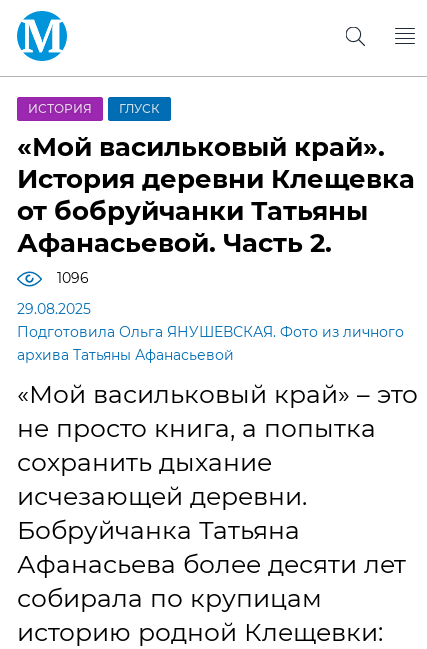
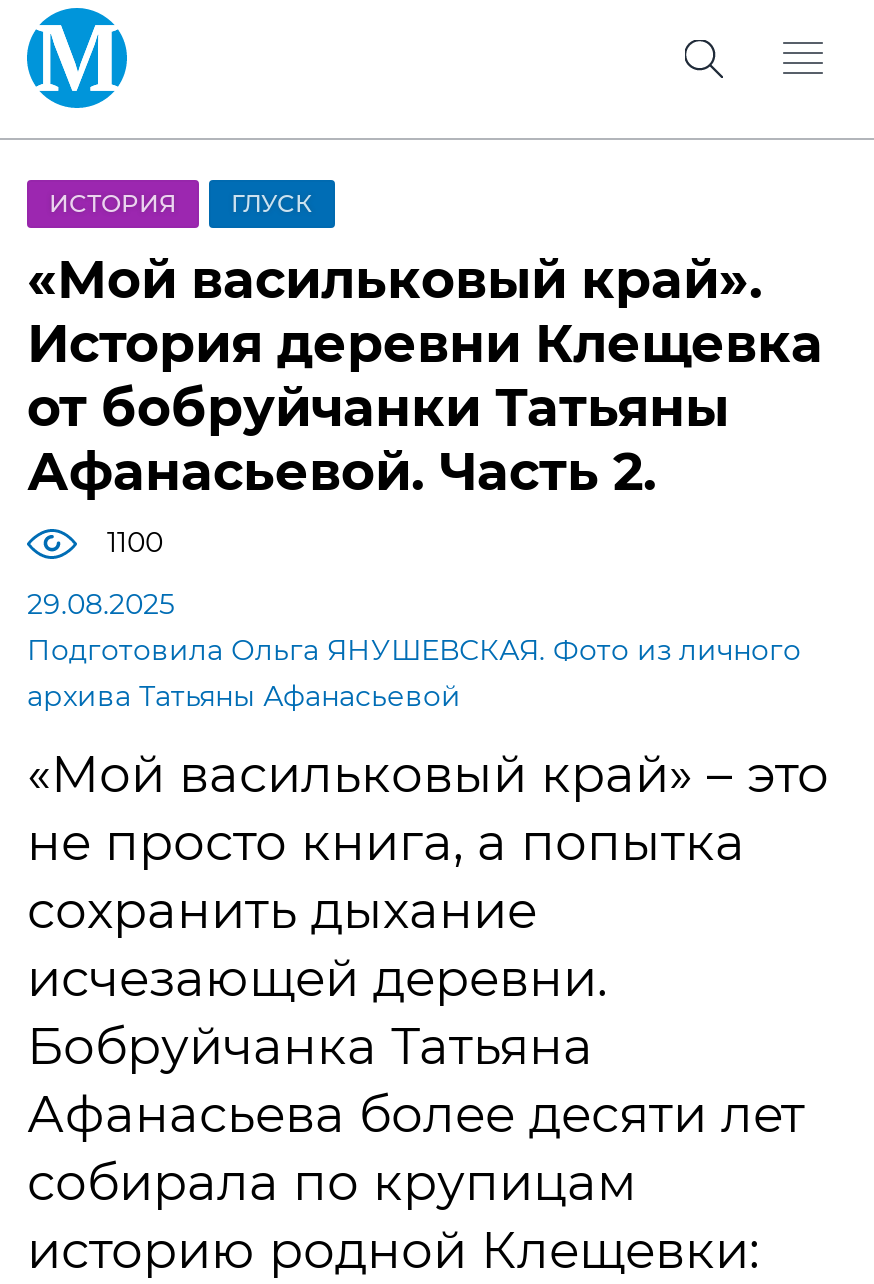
[57,269,89,287] 1096 -> [107,524,163,560] 1100

